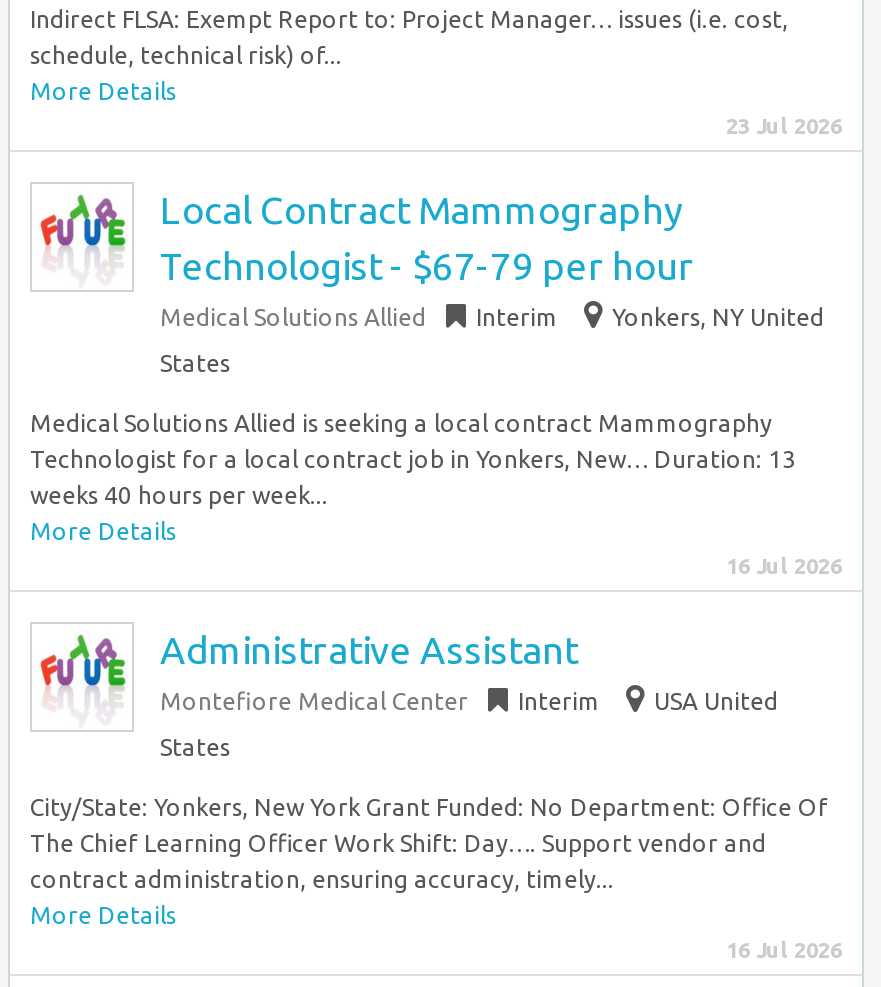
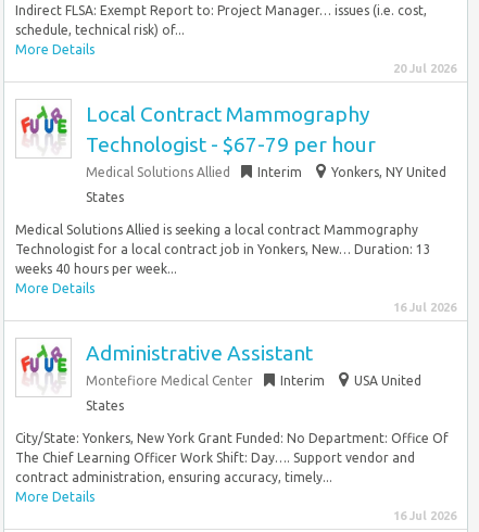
[726,114,842,138] 23 Jul 2026 -> [393,62,456,75] 20 Jul 2026

